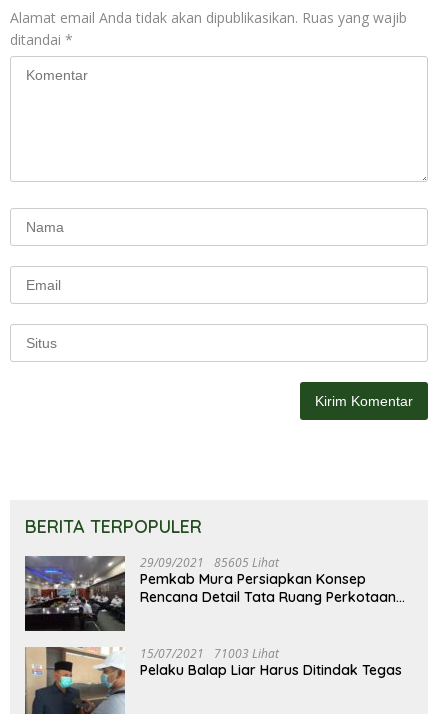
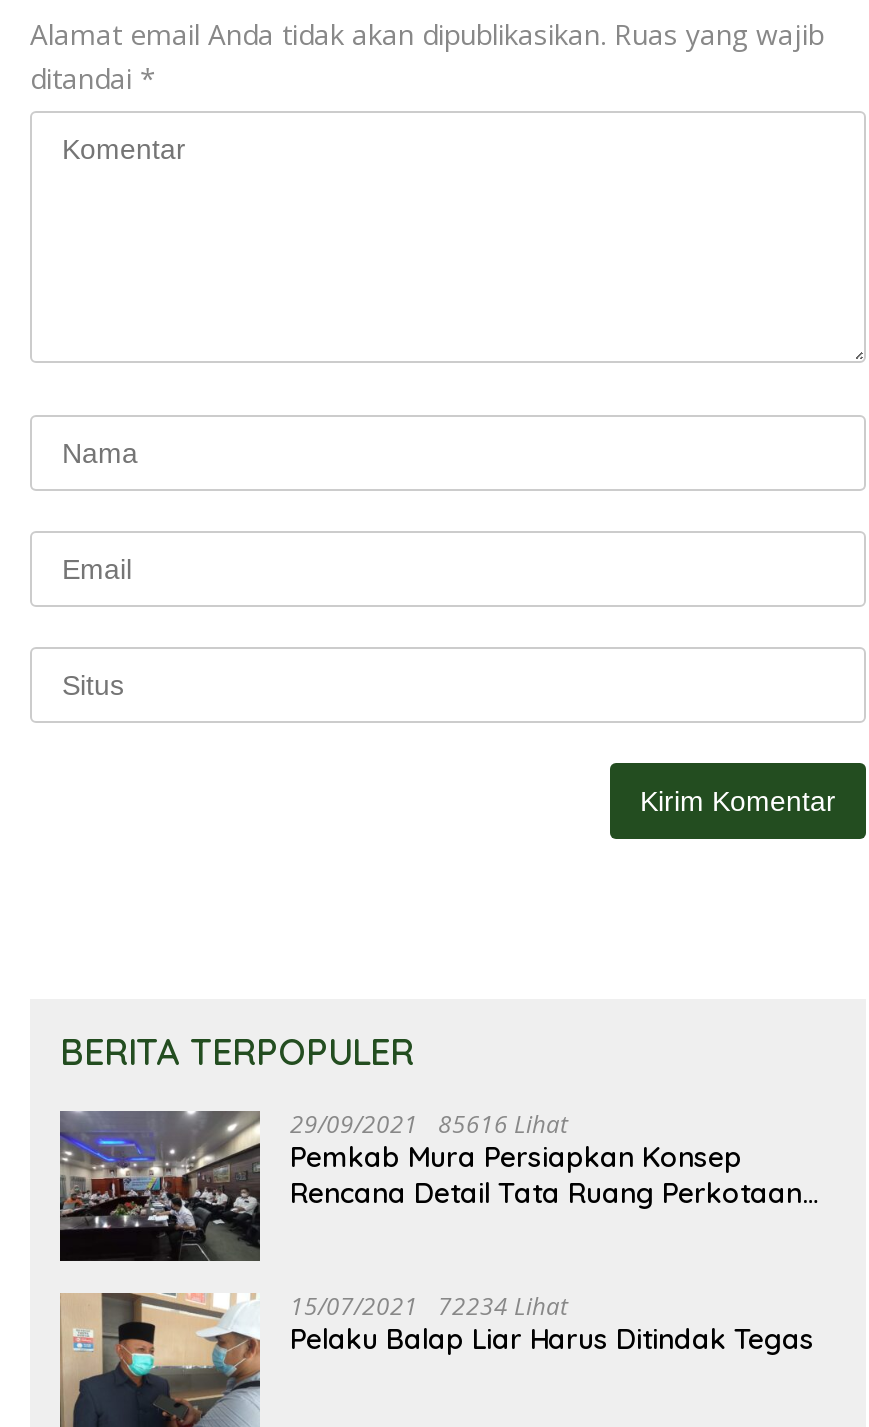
[140,554,279,571] 29/09/2021 85605 Lihat -> [290,1107,568,1141] 29/09/2021 85616 Lihat
[140,645,279,662] 15/07/2021 71003 Lihat -> [290,1289,568,1323] 15/07/2021 72234 Lihat

